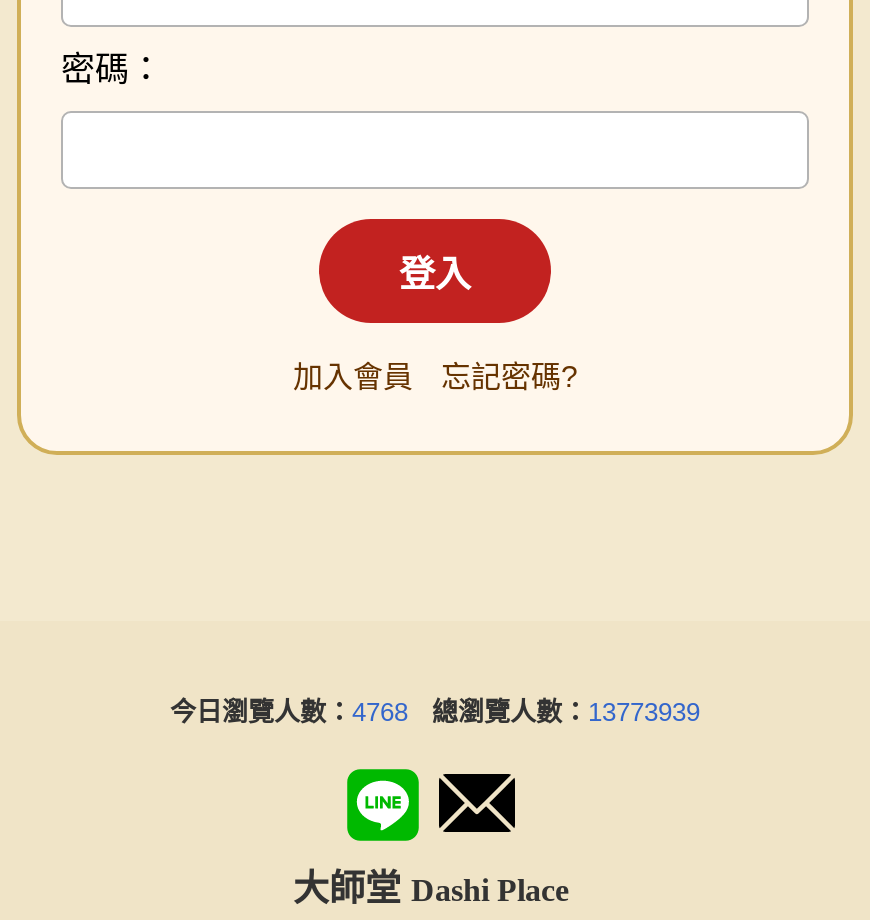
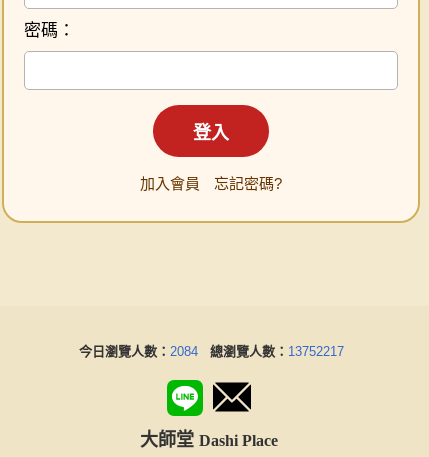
[170,697,700,727] 今日瀏覽人數：4768總瀏覽人數：13773939 -> [78,344,343,359] 今日瀏覽人數：2084總瀏覽人數：13752217

